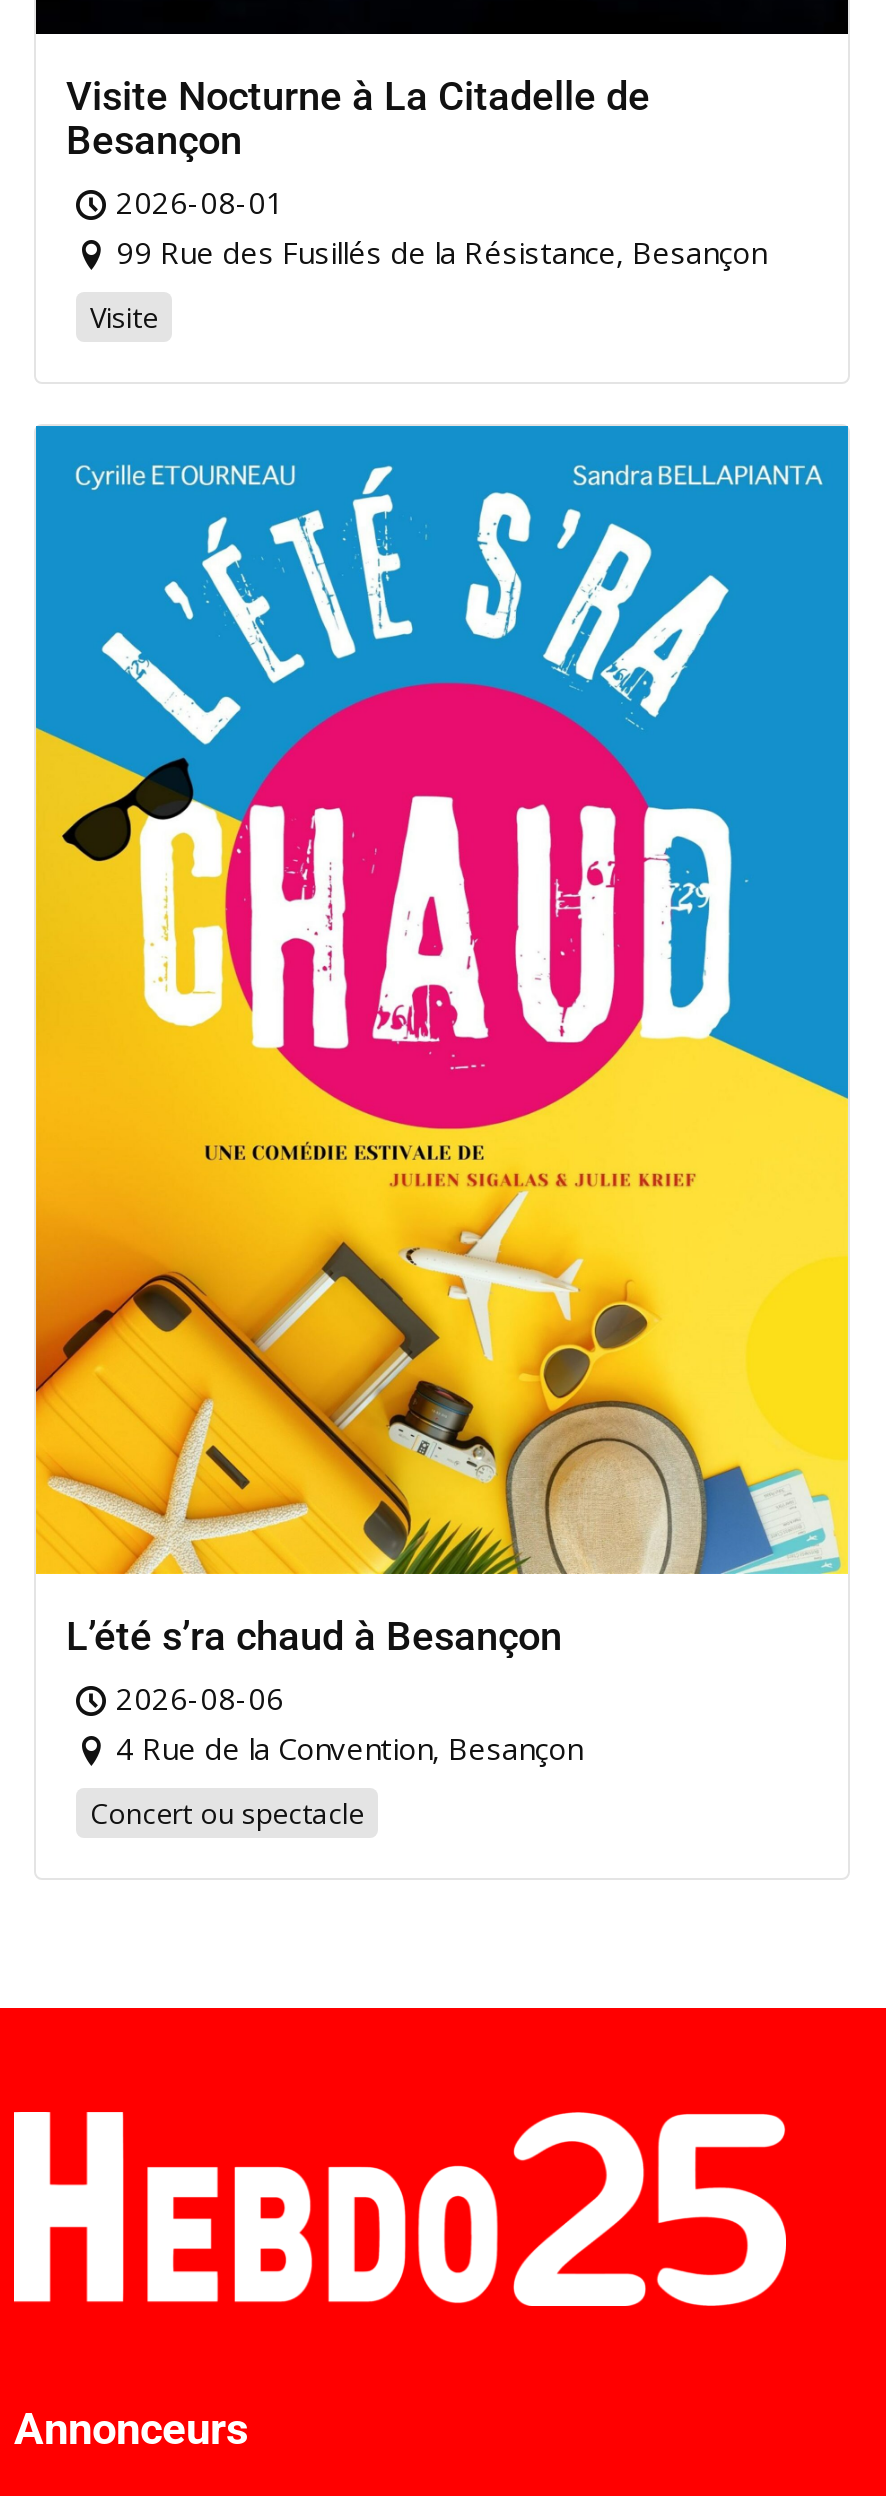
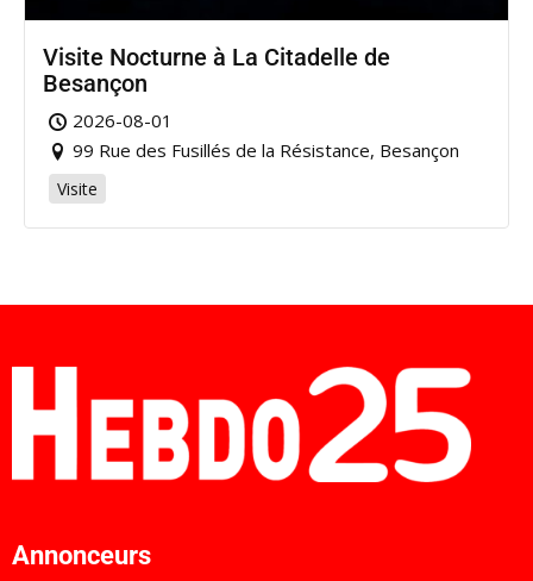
[34,424,850,1831] [image] | L’été s’ra chaud à Besançon | 2026-08-06 | 4 Rue de la Convention, Besançon | Concert ou spectacle -> none

